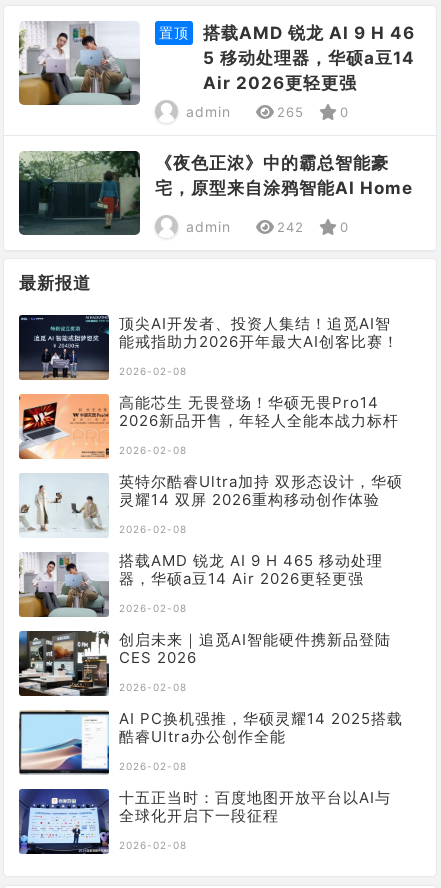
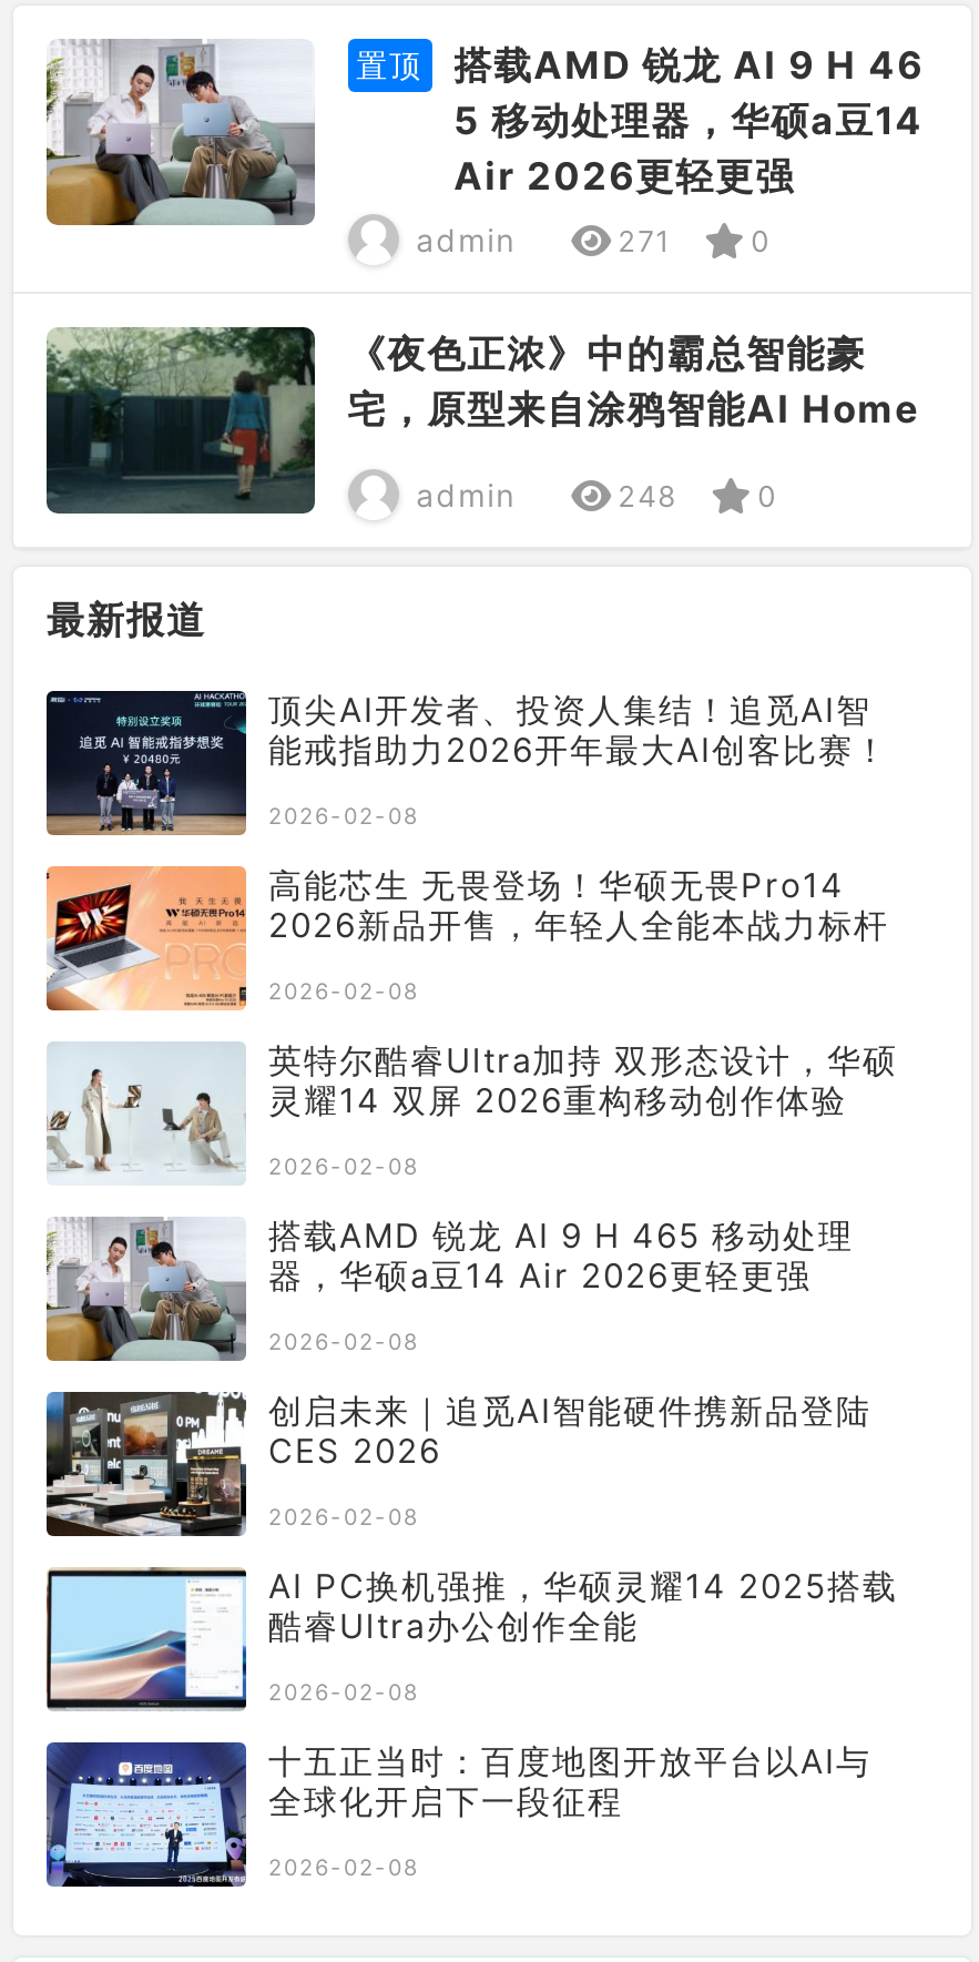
[277,104,349,120] 265 0 -> [618,222,771,258] 271 0
[277,219,349,235] 242 0 -> [618,478,777,514] 248 0

